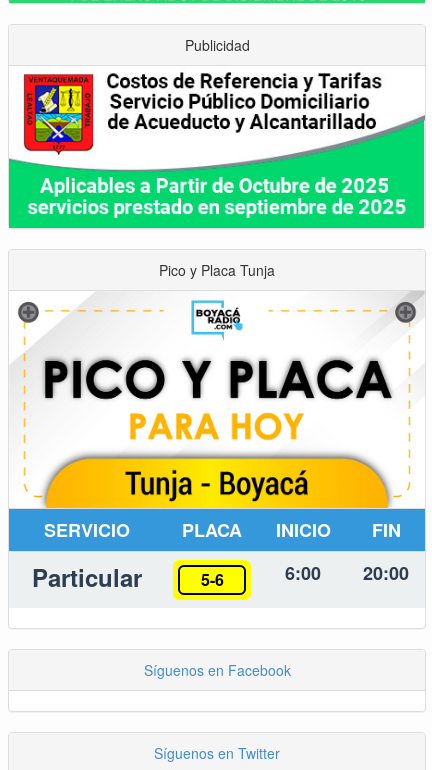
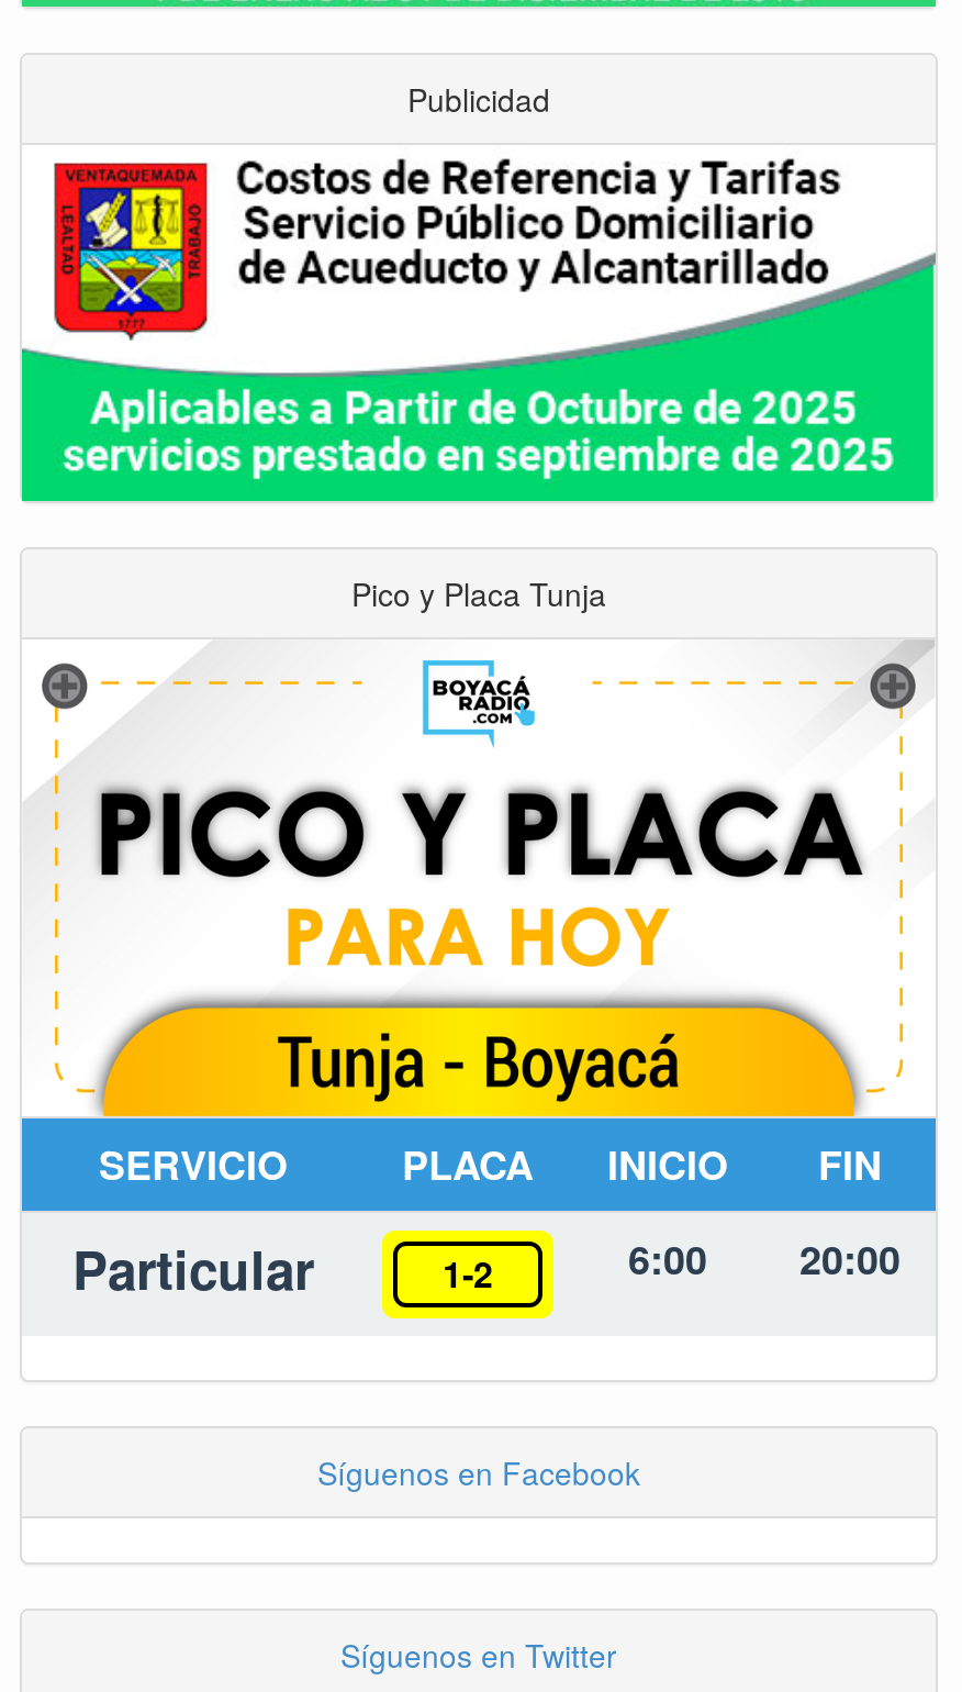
[200,568,223,591] 5-6 -> [443,1249,493,1299] 1-2

